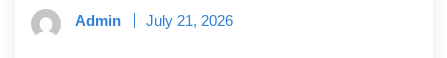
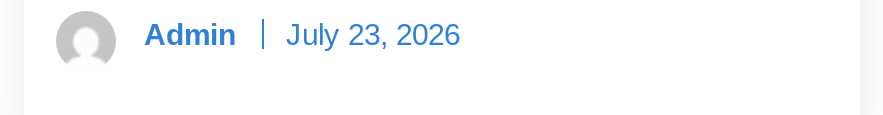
[75,12,233,29] Admin July 21, 2026 -> [144,17,460,51] Admin July 23, 2026

